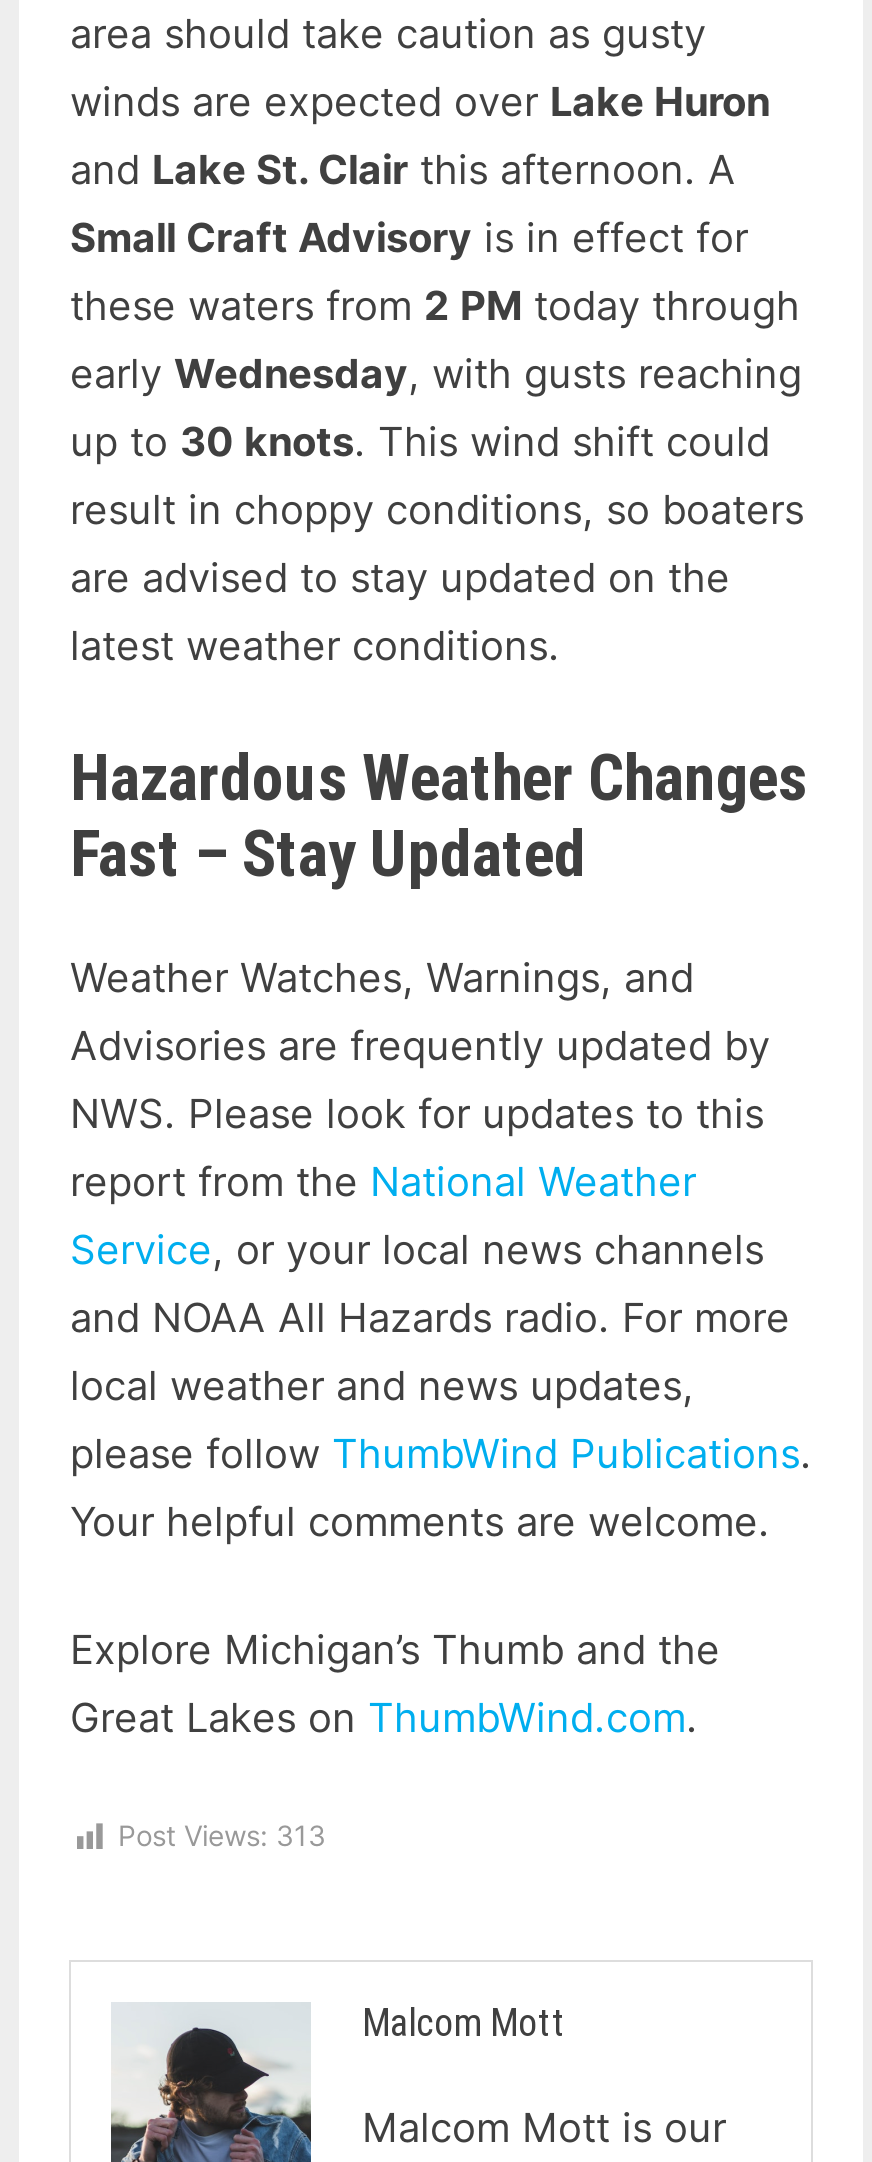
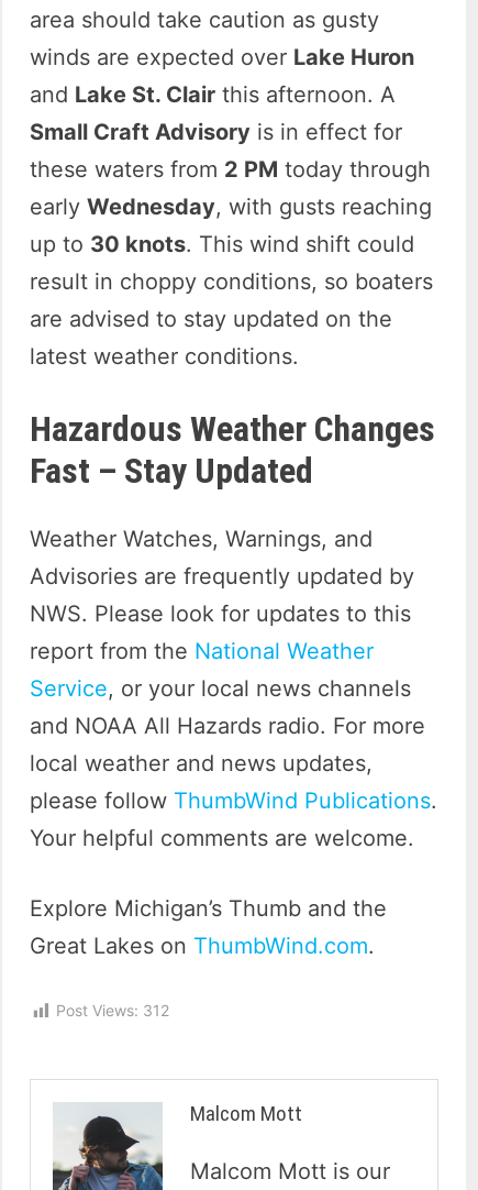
[118,1819,326,1853] Post Views: 313 -> [56,1001,170,1020] Post Views: 312

